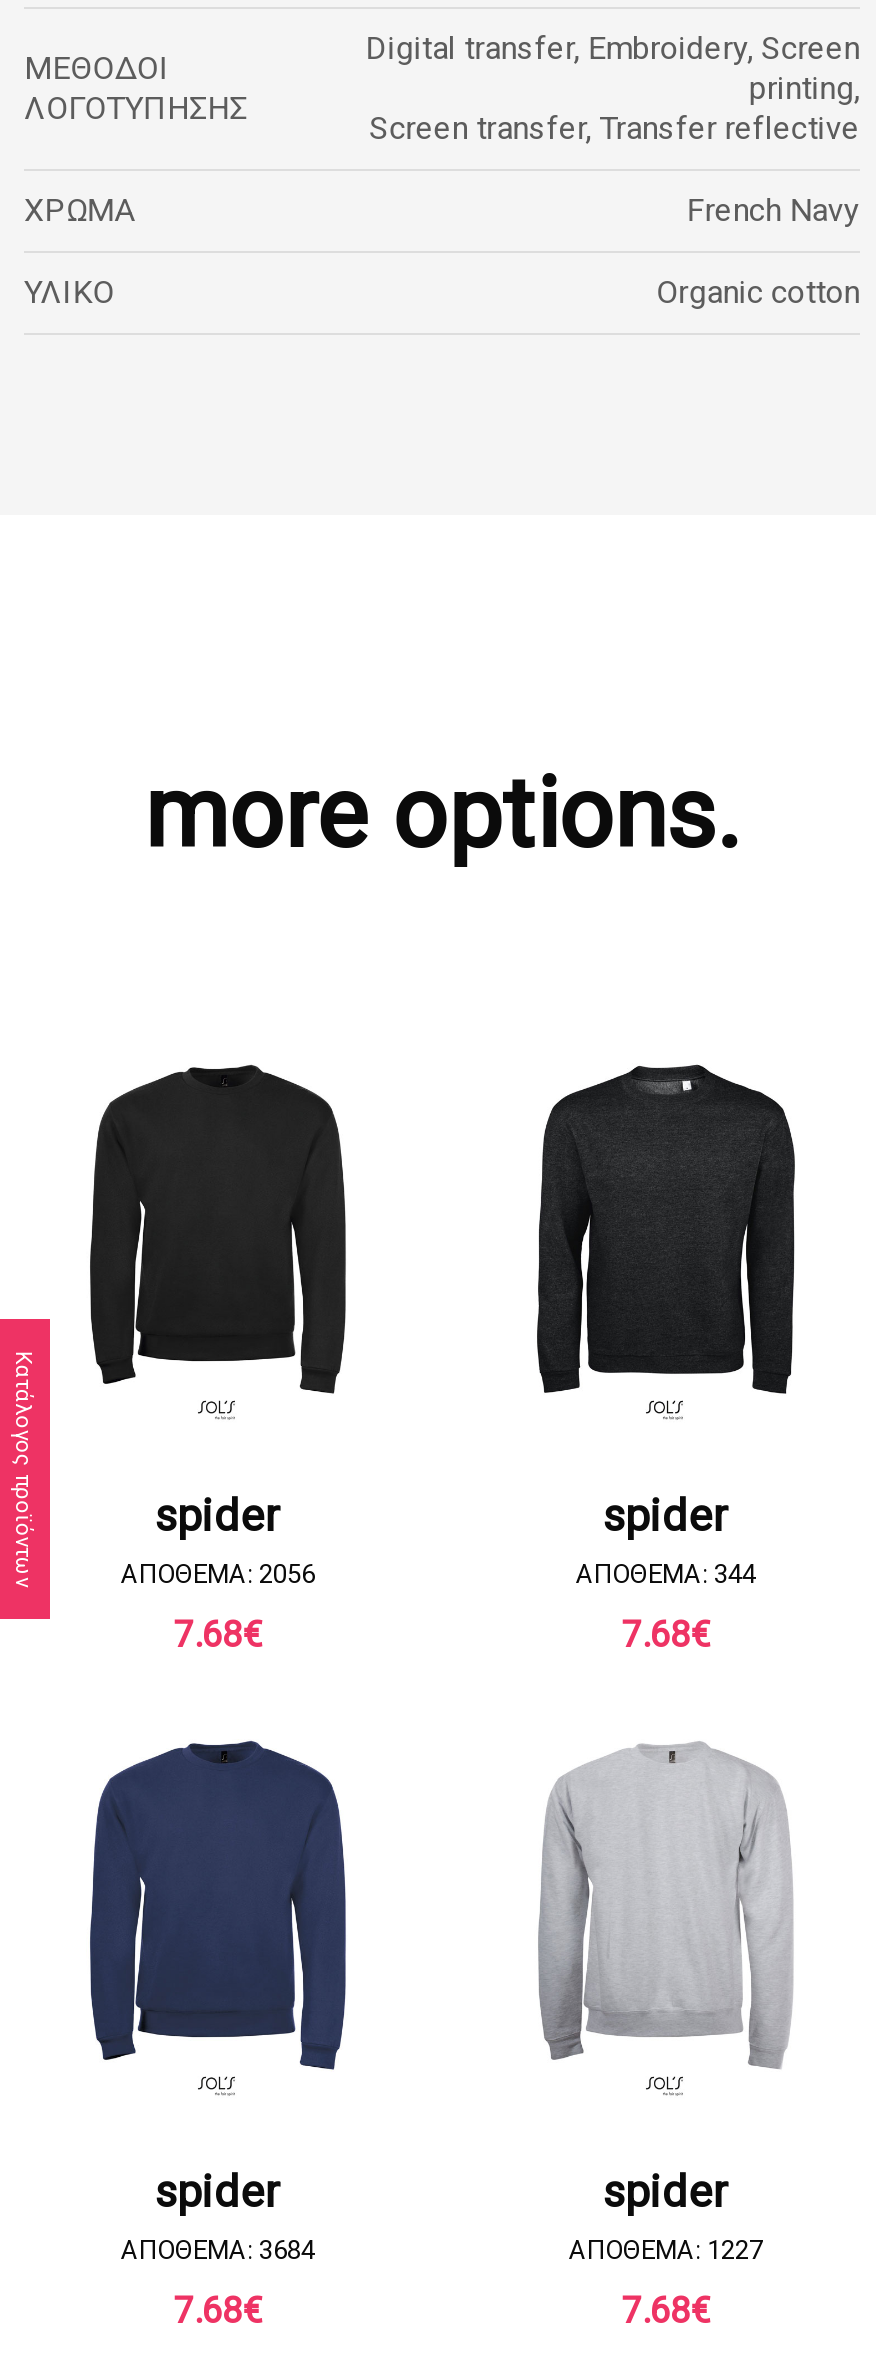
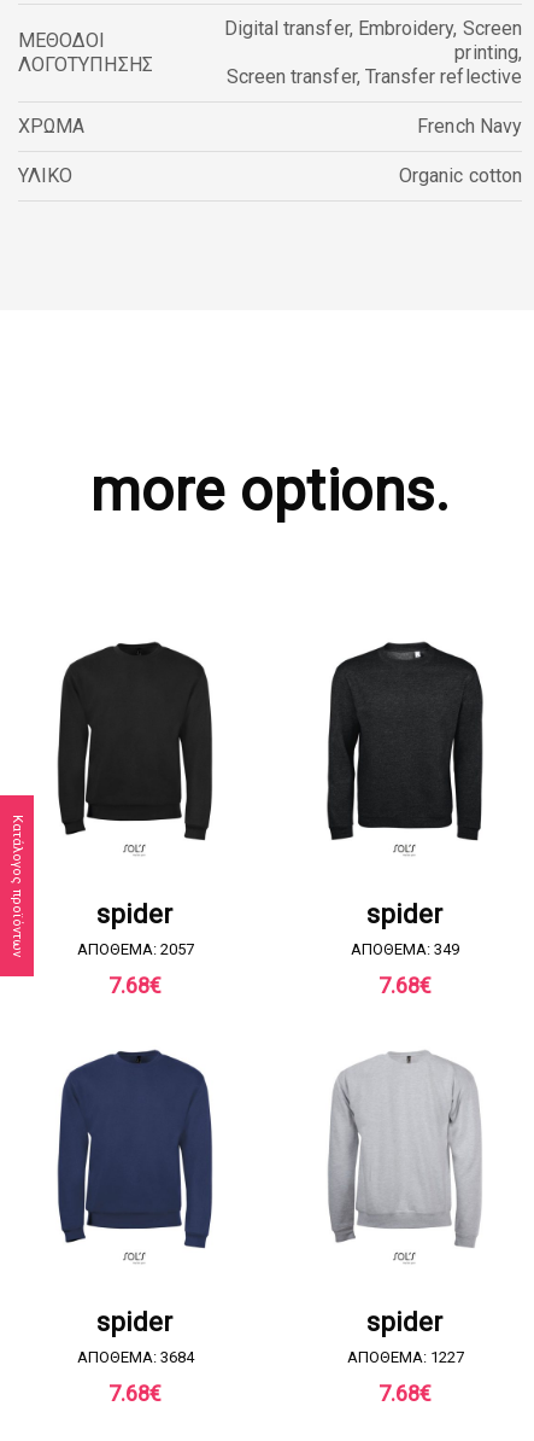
[121,1559,315,1589] ΑΠΟΘΕΜΑ: 2056 -> [77,940,193,958] ΑΠΟΘΕΜΑ: 2057
[576,1559,756,1589] ΑΠΟΘΕΜΑ: 344 -> [351,940,459,958] ΑΠΟΘΕΜΑ: 349

